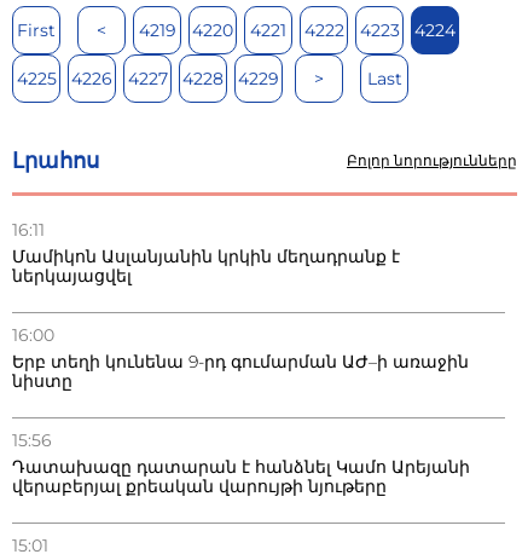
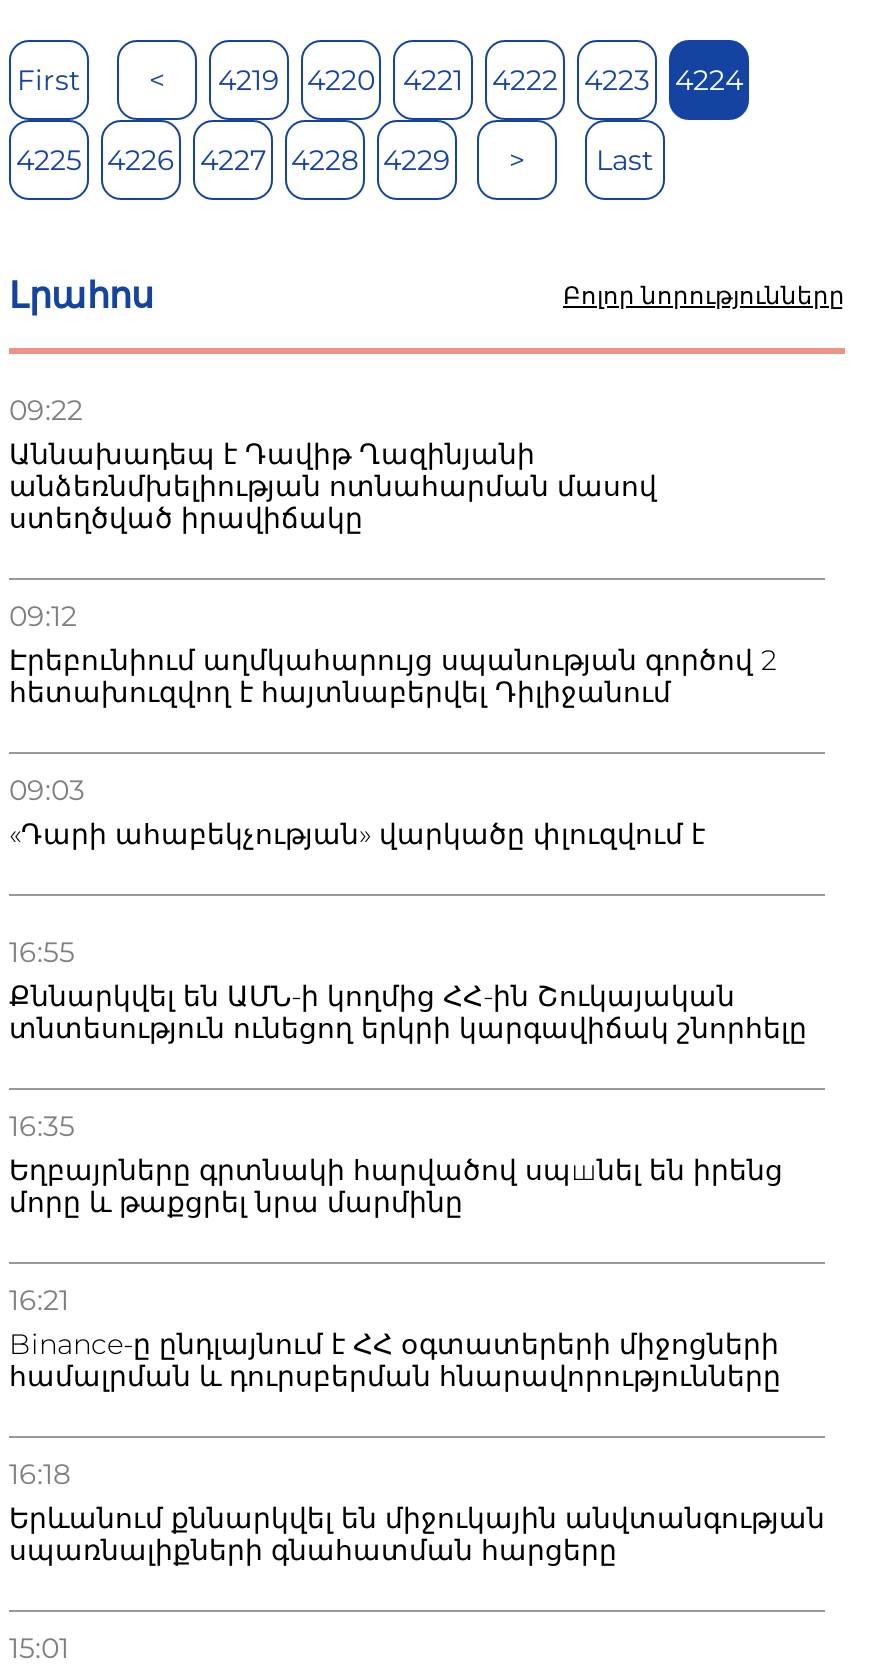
[12,219,470,497] 16:11 | Մամիկոն Ասլանյանին կրկին մեղադրանք է | ներկայացվել | 16:00 | Երբ տեղի կունենա 9-րդ գումարման ԱԺ–ի առաջին | նիստը | 15:56 | Դատախազը դատարան է հանձնել Կամո Արեյանի | վերաբերյալ քրեական վարույթի նյութերը -> [9,392,825,1568] 09:22 | Աննախադեպ է Դավիթ Ղազինյանի | անձեռնմխելիության ոտնահարման մասով | ստեղծված իրավիճակը | 09:12 | Էրեբունիում աղմկահարույց սպանության գործով 2 | հետախուզվող է հայտնաբերվել Դիլիջանում | 09:03 | «Դարի ահաբեկչության» վարկածը փլուզվում է | 16:55 | Քննարկվել են ԱՄՆ-ի կողմից ՀՀ-ին Շուկայական | տնտեսություն ունեցող երկրի կարգավիճակ շնորհելը | 16:35 | Եղբայրները գրտնակի հարվածով սպшնել են իրենց | մորը և թաքցրել նրա մարմինը | 16:21 | Binance-ը ընդլայնում է ՀՀ օգտատերերի միջոցների | համալրման և դուրսբերման հնարավորությունները | 16:18 | Երևանում քննարկվել են միջուկային անվտանգության | սպառնալիքների գնահատման հարցերը

